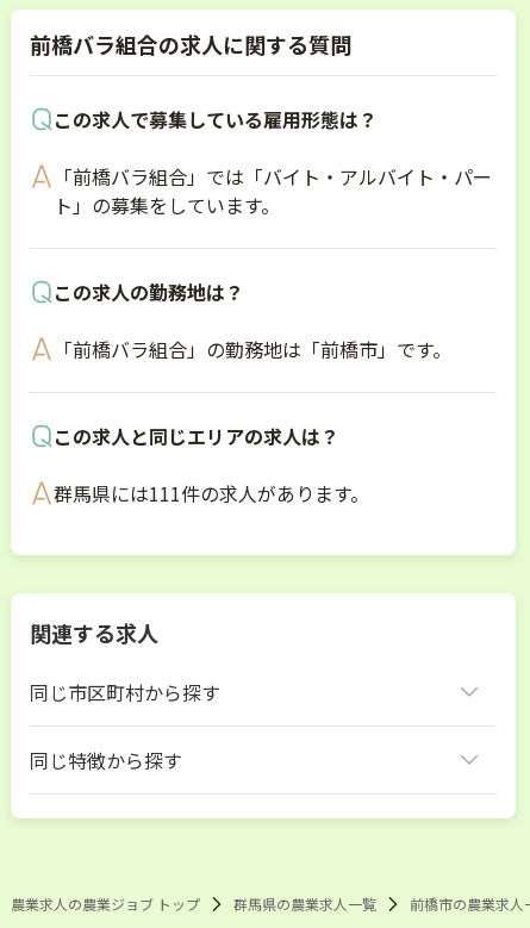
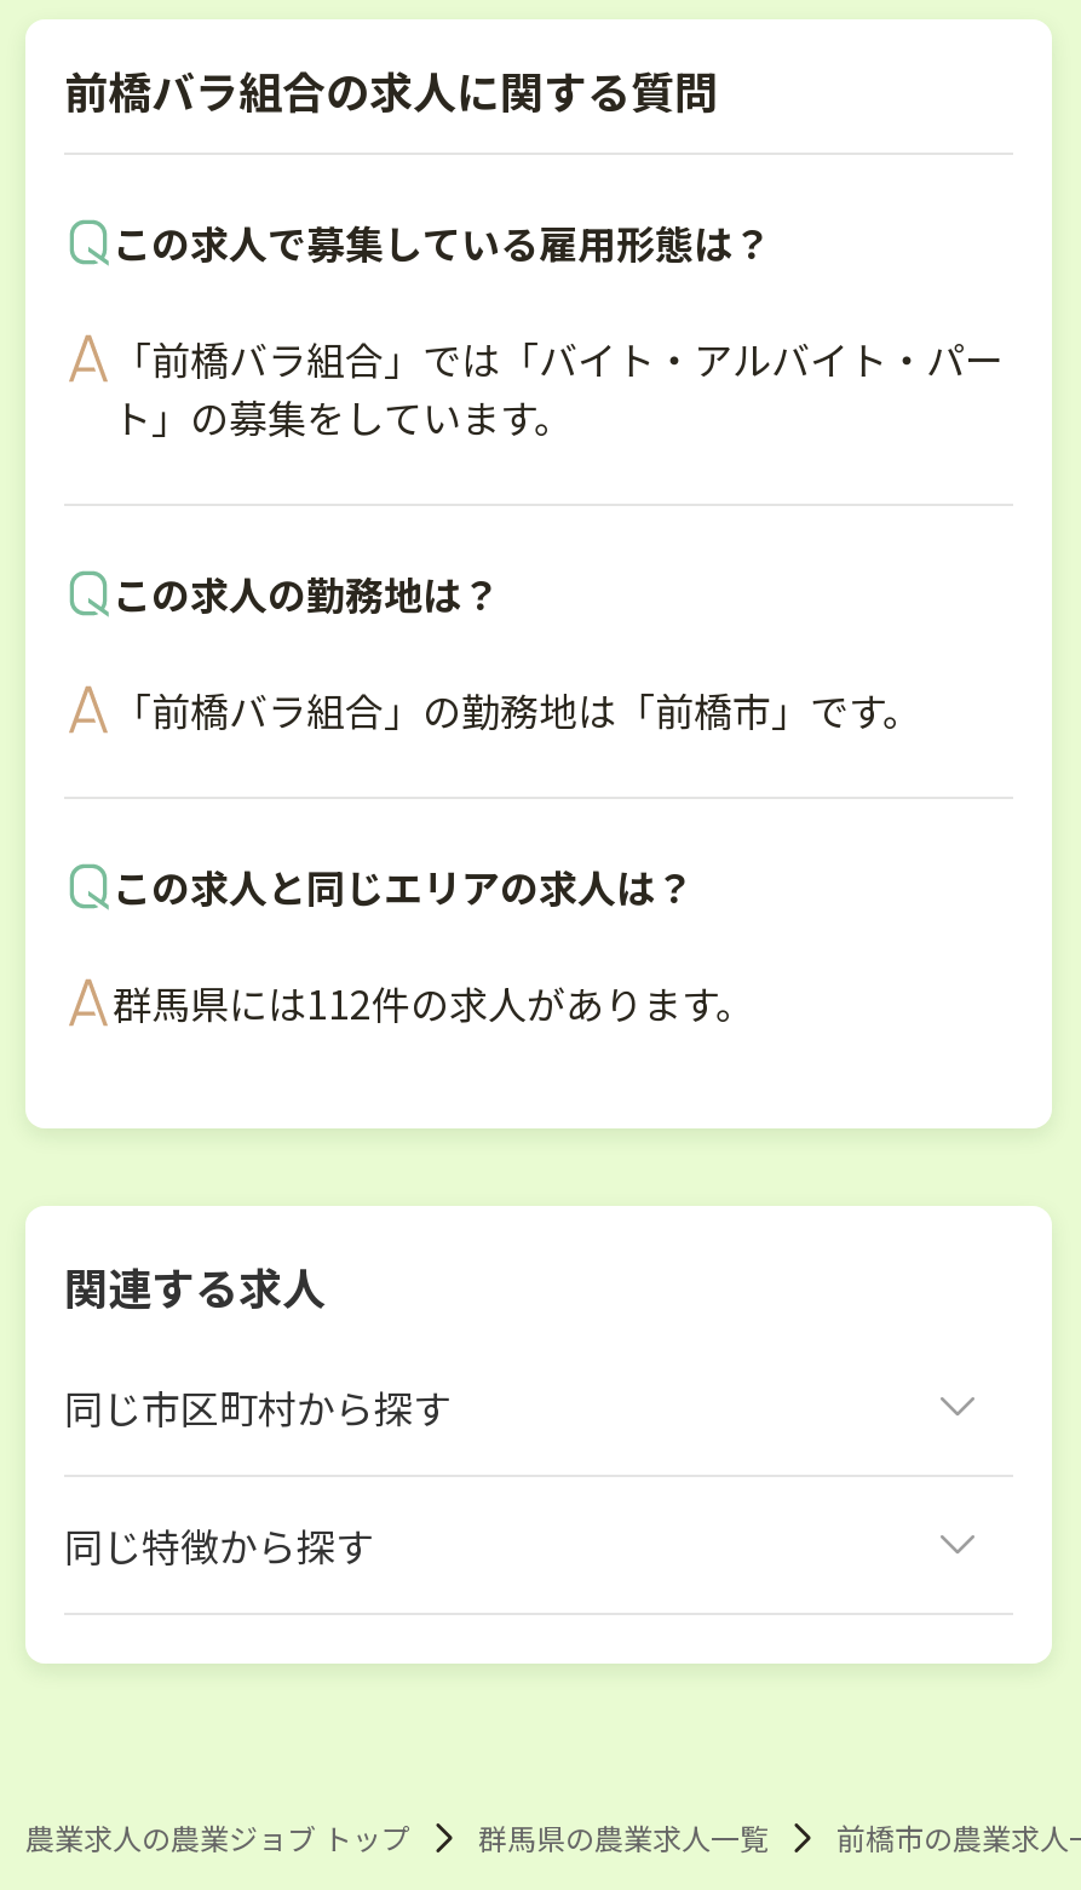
[54,479,369,508] 群馬県には111件の求人があります。 -> [113,974,754,1032] 群馬県には112件の求人があります。

